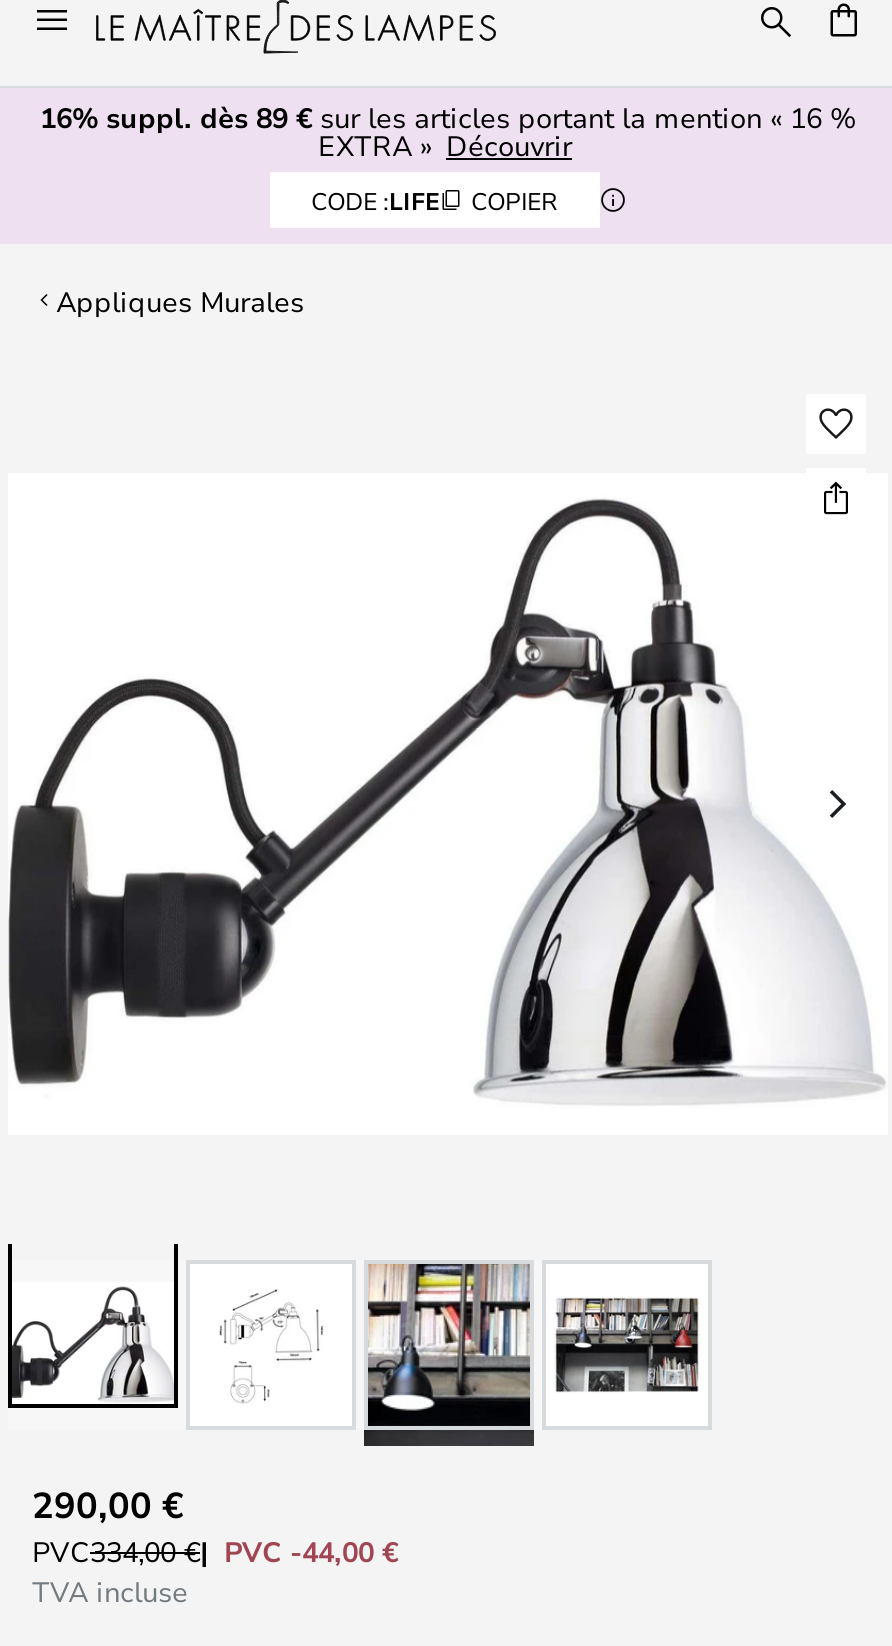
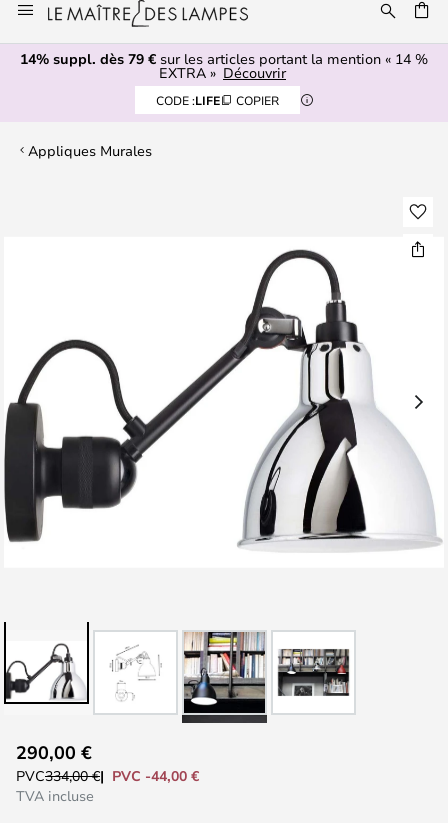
[40,98,856,136] 16% suppl. dès 89 €sur les articles portant la mention « 16 % -> [20,49,428,68] 14% suppl. dès 79 €sur les articles portant la mention « 14 %

